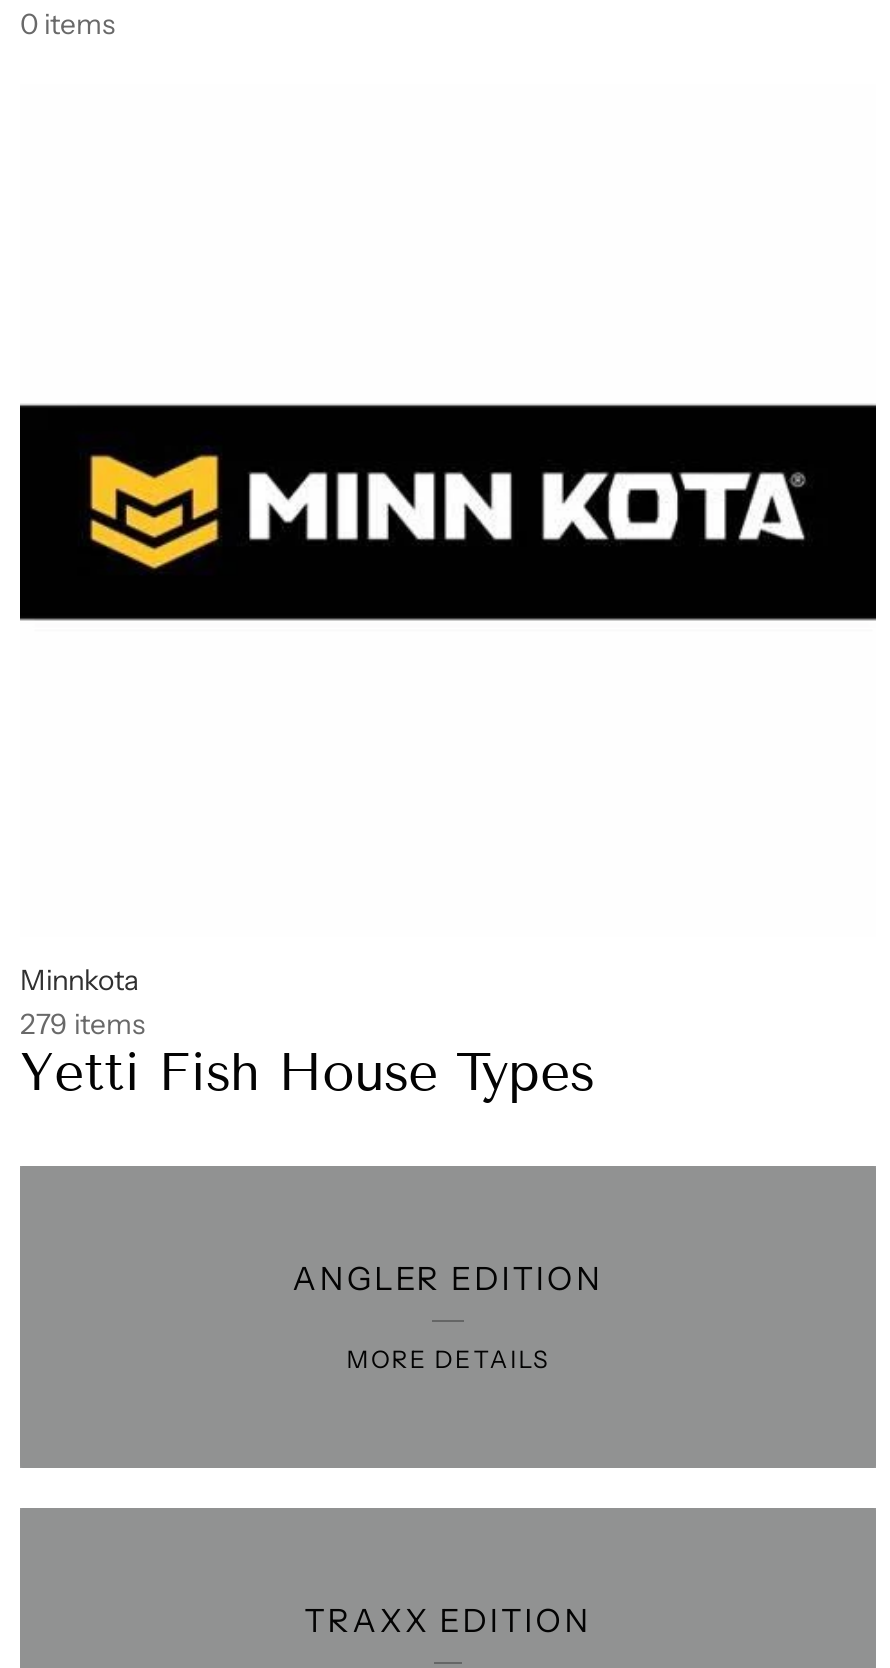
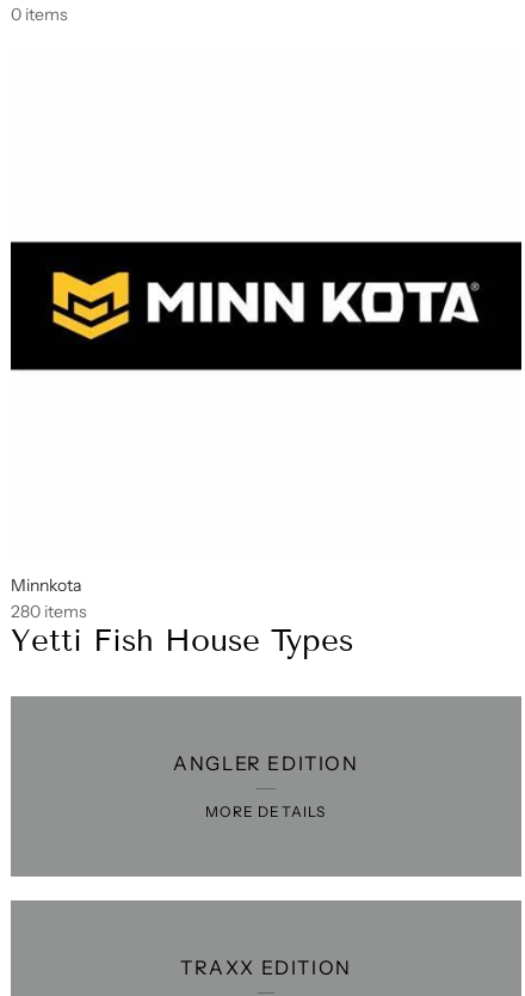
[20,1006,146,1042] 279 items -> [11,601,87,622] 280 items

